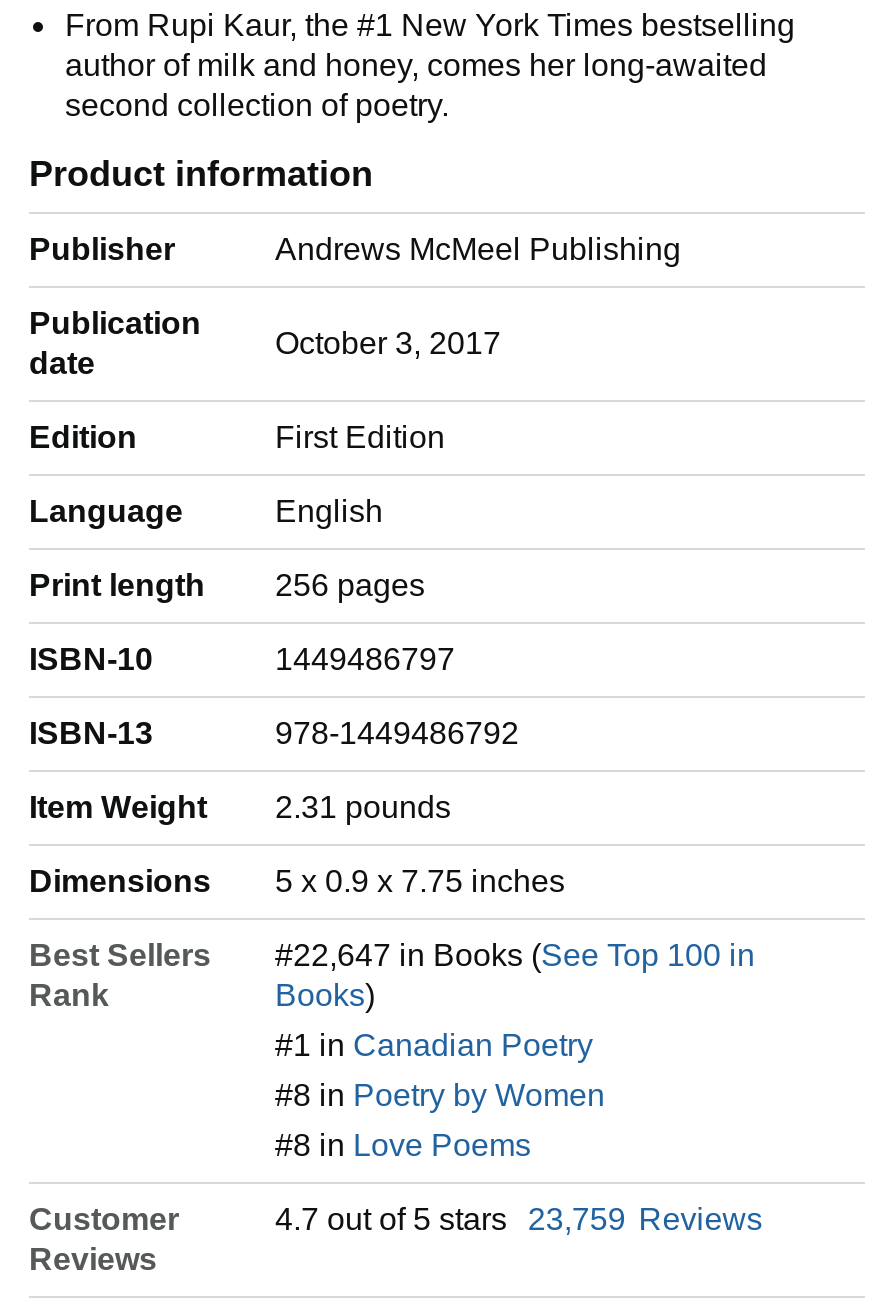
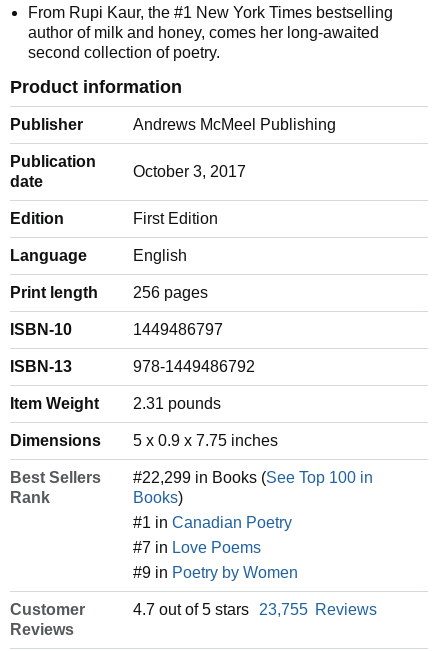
[275,938,755,972] #22,647 in Books (See Top 100 in -> [133,469,373,486] #22,299 in Books (See Top 100 in
[275,1078,605,1112] #8 in Poetry by Women -> [133,539,261,556] #7 in Love Poems
[275,1128,531,1162] #8 in Love Poems -> [133,564,298,581] #9 in Poetry by Women
[275,1202,763,1236] 4.7 out of 5 stars 23,759 Reviews -> [133,601,377,618] 4.7 out of 5 stars 23,755 Reviews

